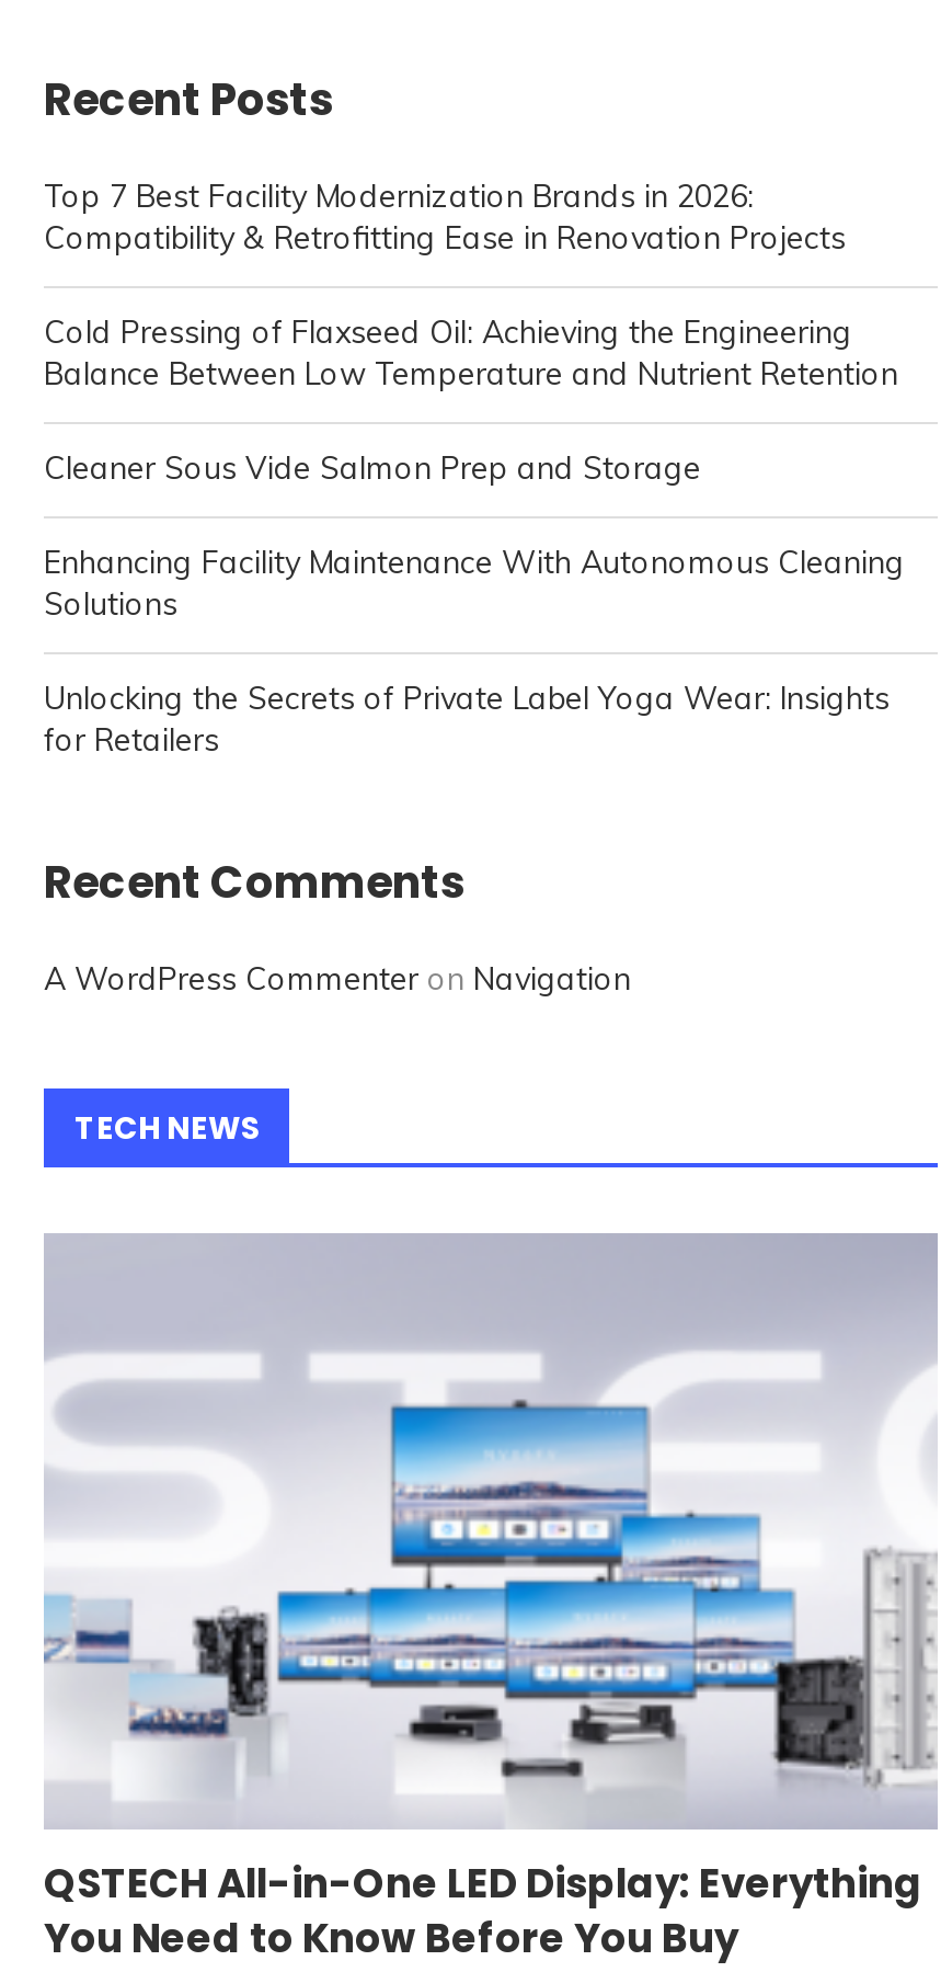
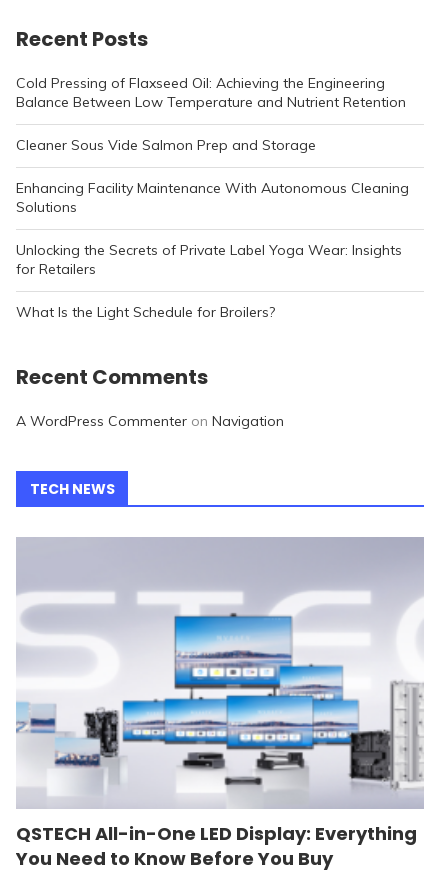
[44,177,846,258] Top 7 Best Facility Modernization Brands in 2026: | Compatibility & Retrofitting Ease in Renovation Projects -> none
moved [44,313,905,760] -> [16,74,409,278]: Cold Pressing of Flaxseed Oil: Achieving the Engineering | Balance Between Low Temperature and Nutrient Retention | Cleaner Sous Vide Salmon Prep and Storage | Enhancing Facility Maintenance With Autonomous Cleaning | Solutions | Unlocking the Secrets of Private Label Yoga Wear: Insights | for Retailers
none -> [16,303,275,321] What Is the Light Schedule for Broilers?

